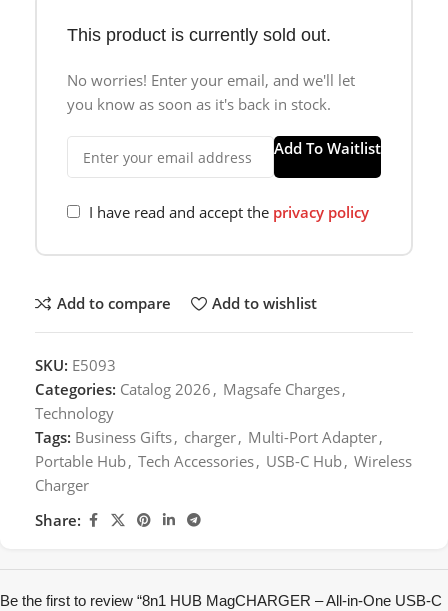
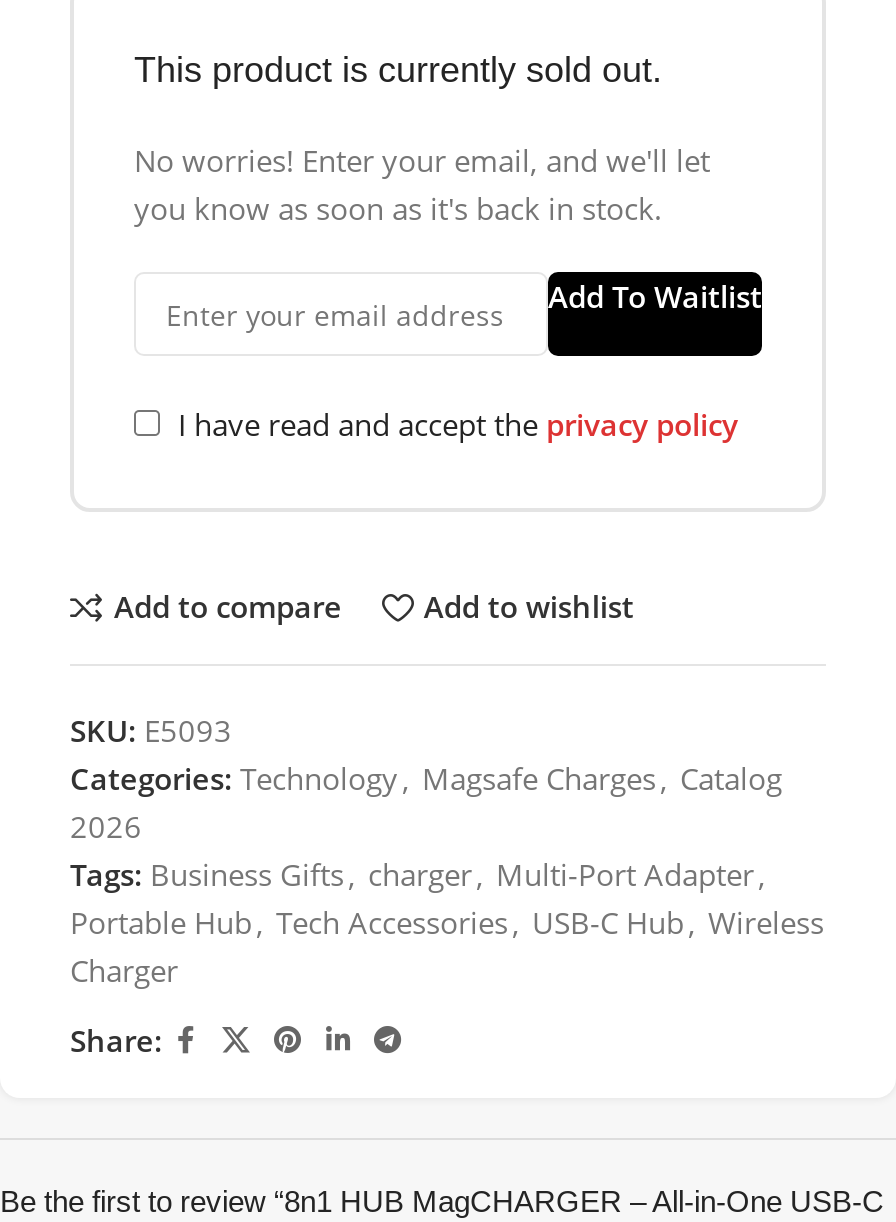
[35,379,346,423] Categories: Catalog 2026 , Magsafe Charges , | Technology -> [70,758,782,846] Categories: Technology , Magsafe Charges , Catalog | 2026

